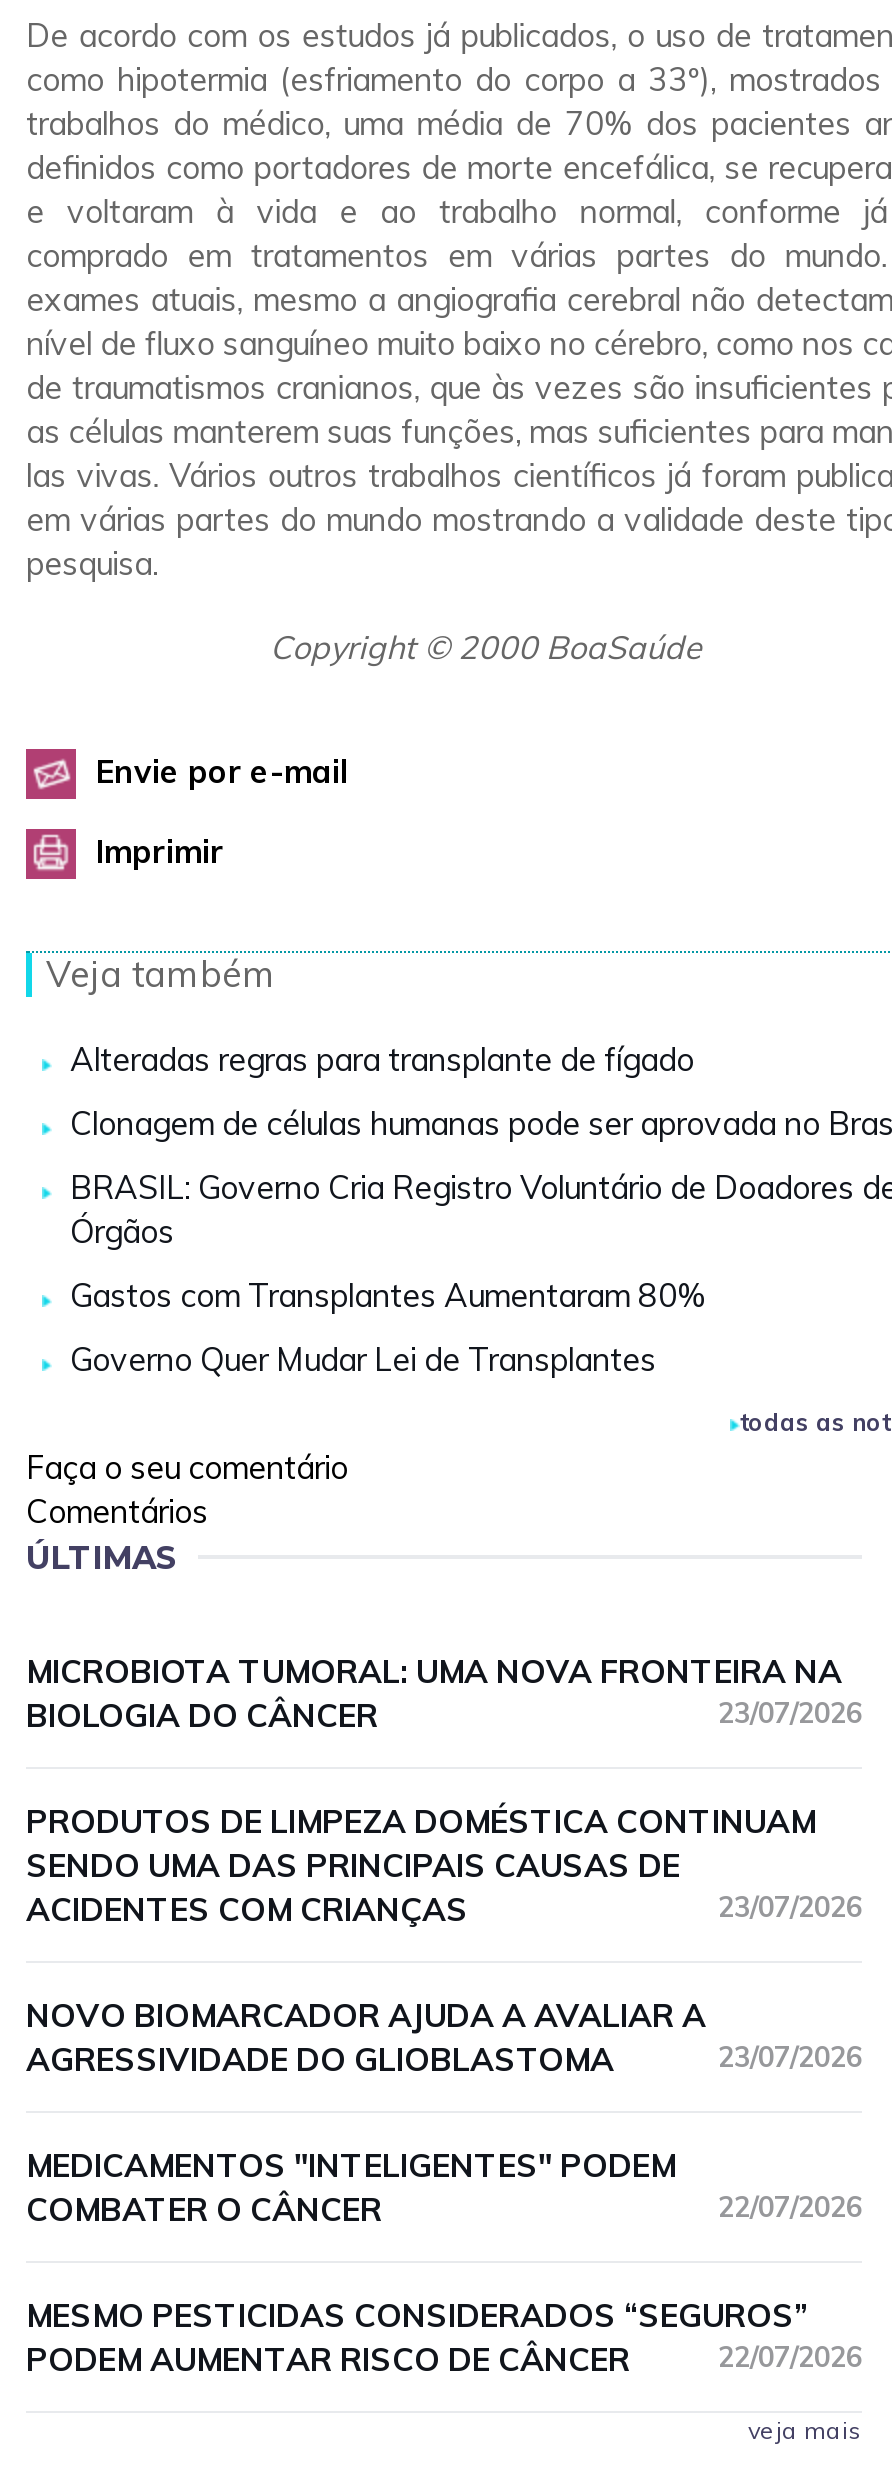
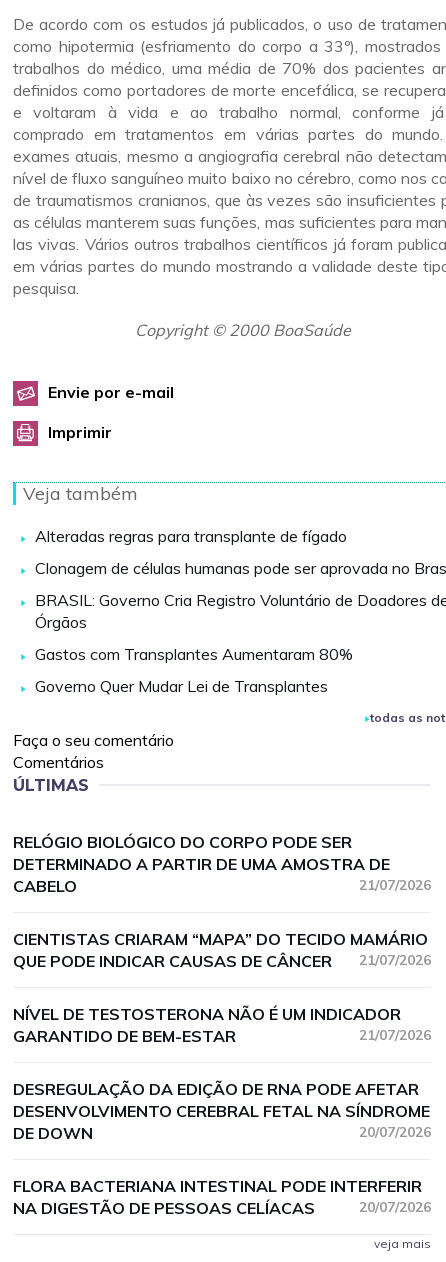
[26,1651,862,1735] MICROBIOTA TUMORAL: UMA NOVA FRONTEIRA NA | BIOLOGIA DO CÂNCER | 23/07/2026 -> [13,832,431,896] RELÓGIO BIOLÓGICO DO CORPO PODE SER | DETERMINADO A PARTIR DE UMA AMOSTRA DE | CABELO | 21/07/2026
[26,1801,862,1929] PRODUTOS DE LIMPEZA DOMÉSTICA CONTINUAM | SENDO UMA DAS PRINCIPAIS CAUSAS DE | ACIDENTES COM CRIANÇAS | 23/07/2026 -> [13,929,431,971] CIENTISTAS CRIARAM “MAPA” DO TECIDO MAMÁRIO | QUE PODE INDICAR CAUSAS DE CÂNCER | 21/07/2026
[26,1995,862,2079] NOVO BIOMARCADOR AJUDA A AVALIAR A | AGRESSIVIDADE DO GLIOBLASTOMA | 23/07/2026 -> [13,1004,431,1046] NÍVEL DE TESTOSTERONA NÃO É UM INDICADOR | GARANTIDO DE BEM-ESTAR | 21/07/2026
[26,2145,862,2229] MEDICAMENTOS "INTELIGENTES" PODEM | COMBATER O CÂNCER | 22/07/2026 -> [13,1079,431,1143] DESREGULAÇÃO DA EDIÇÃO DE RNA PODE AFETAR | DESENVOLVIMENTO CEREBRAL FETAL NA SÍNDROME | DE DOWN | 20/07/2026
[26,2295,862,2379] MESMO PESTICIDAS CONSIDERADOS “SEGUROS” | PODEM AUMENTAR RISCO DE CÂNCER | 22/07/2026 -> [13,1176,431,1218] FLORA BACTERIANA INTESTINAL PODE INTERFERIR | NA DIGESTÃO DE PESSOAS CELÍACAS | 20/07/2026

